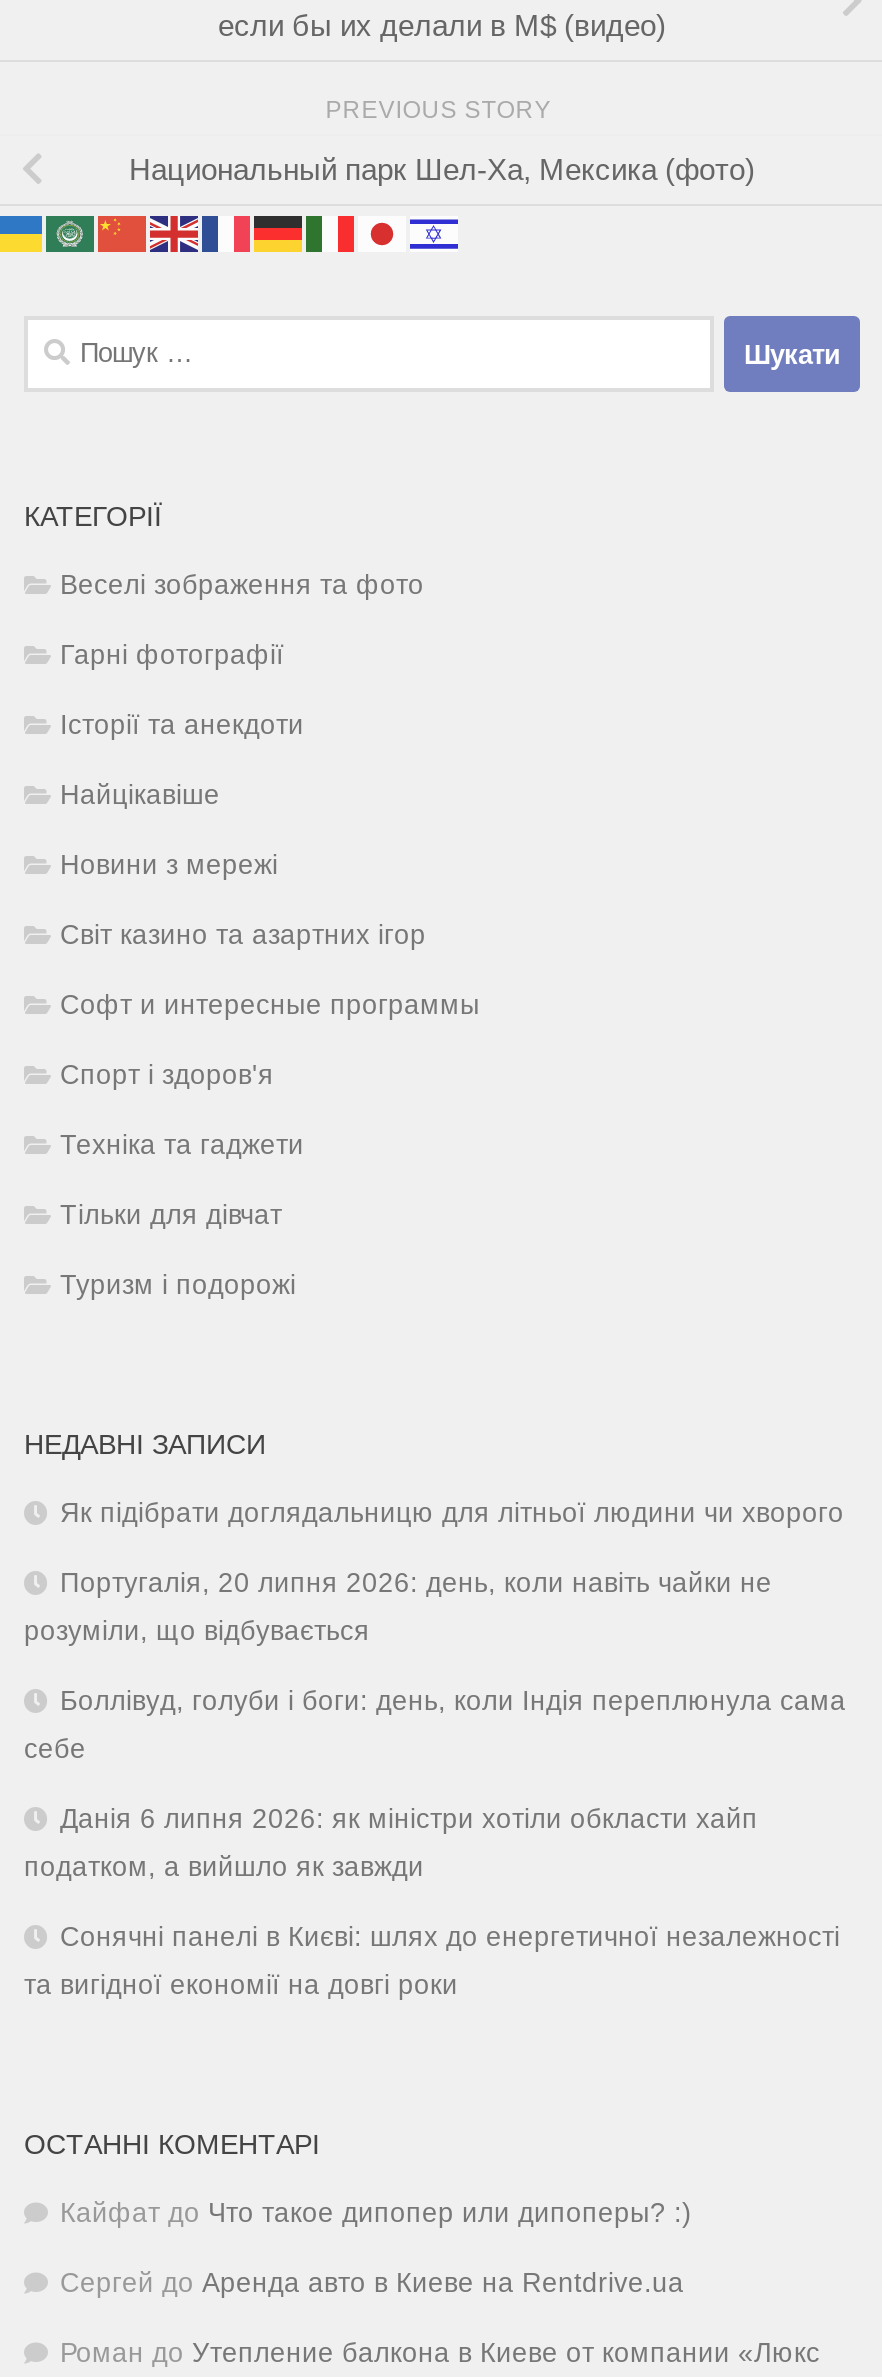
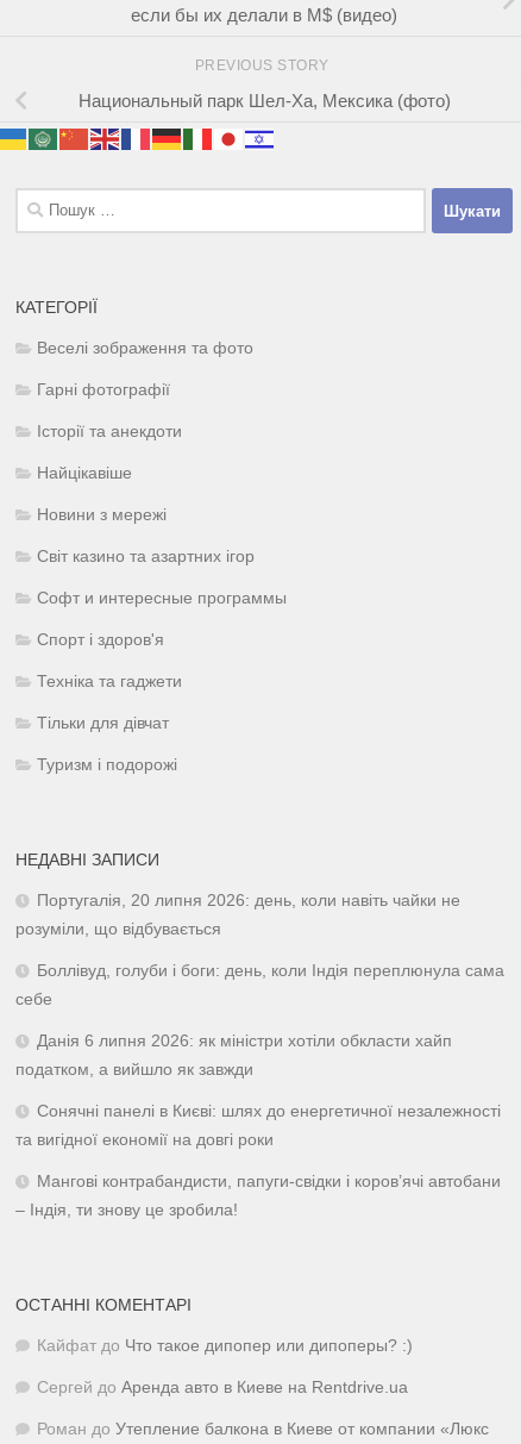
[60,1498,844,1528] Як підібрати доглядальницю для літньої людини чи хворого -> none
moved [24,1568,846,2000] -> [15,892,504,1149]: Португалія, 20 липня 2026: день, коли навіть чайки не | розуміли, що відбувається | Боллівуд, голуби і боги: день, коли Індія переплюнула сама | себе | Данія 6 липня 2026: як міністри хотіли обкласти хайп | податком, а вийшло як завжди | Сонячні панелі в Києві: шлях до енергетичної незалежності | та вигідної економії на довгі роки
none -> [15,1173,501,1219] Мангові контрабандисти, папуги-свідки і коров’ячі автобани | – Індія, ти знову це зробила!

